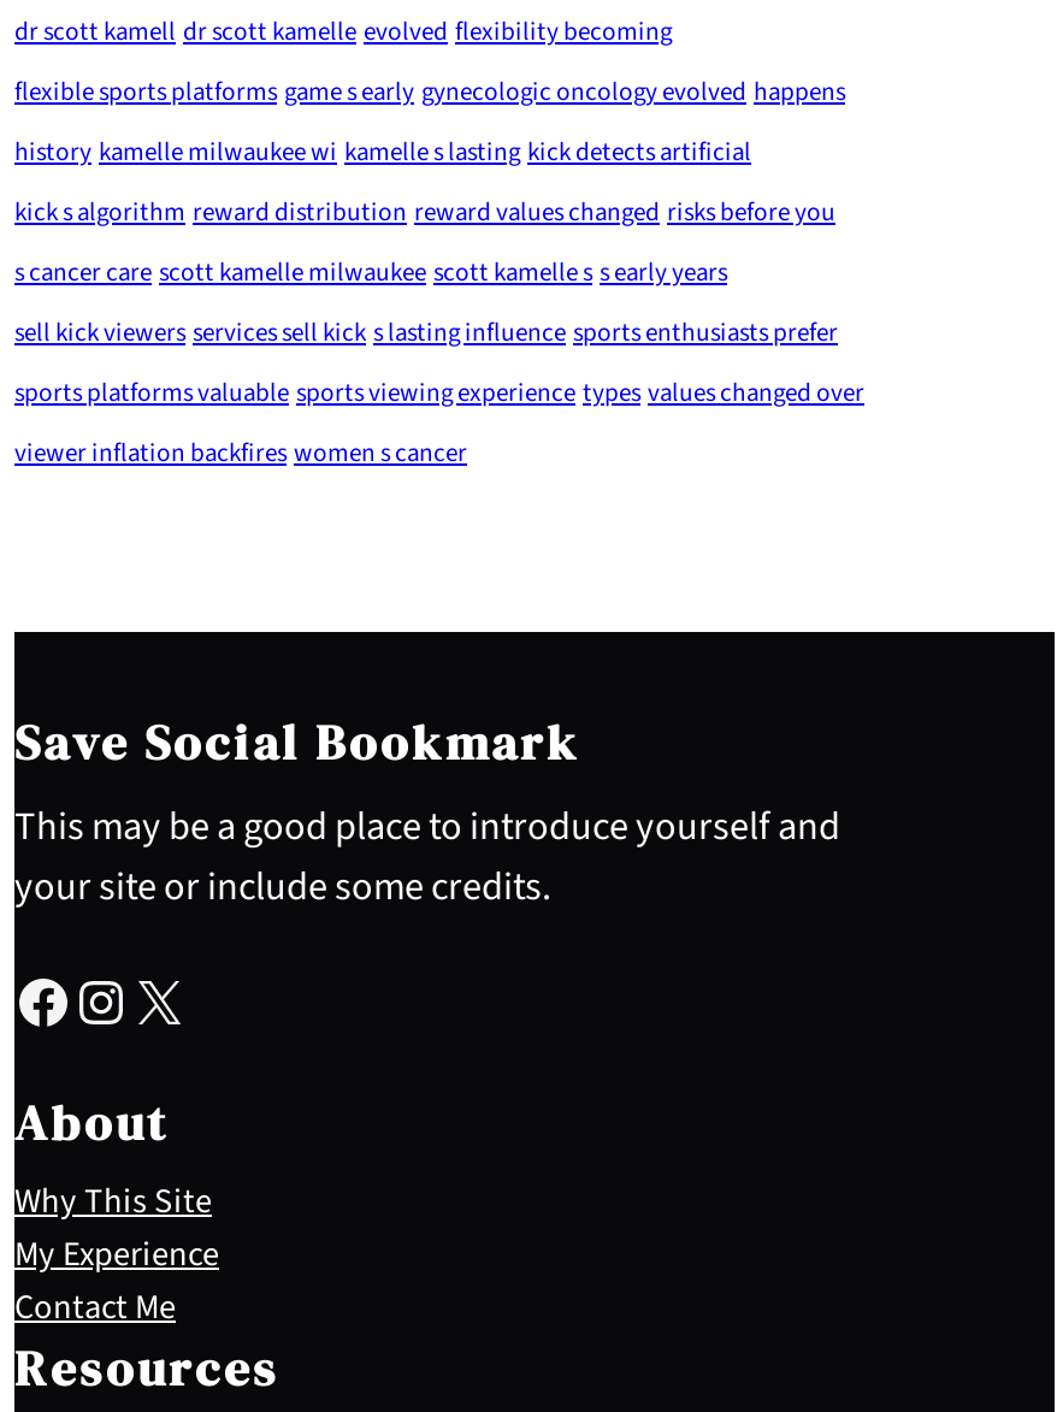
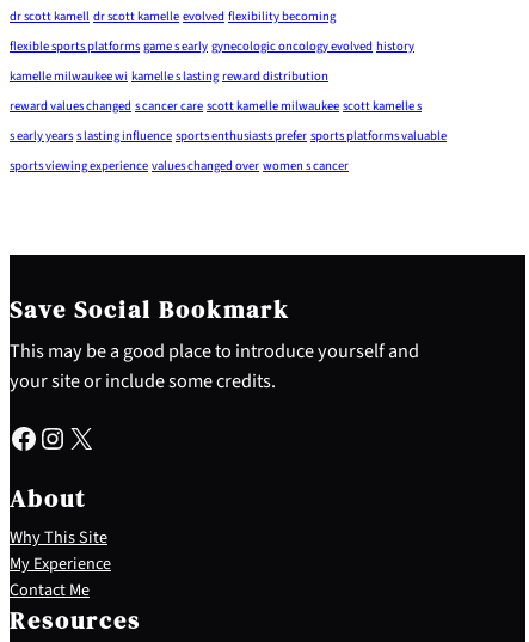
[14,72,864,470] flexible sports platforms game s early gynecologic oncology evolved happens | history kamelle milwaukee wi kamelle s lasting kick detects artificial | kick s algorithm reward distribution reward values changed risks before you | s cancer care scott kamelle milwaukee scott kamelle s s early years | sell kick viewers services sell kick s lasting influence sports enthusiasts prefer | sports platforms valuable sports viewing experience types values changed over | viewer inflation backfires women s cancer -> [10,37,447,174] flexible sports platforms game s early gynecologic oncology evolved history | kamelle milwaukee wi kamelle s lasting reward distribution | reward values changed s cancer care scott kamelle milwaukee scott kamelle s | s early years s lasting influence sports enthusiasts prefer sports platforms valuable | sports viewing experience values changed over women s cancer

